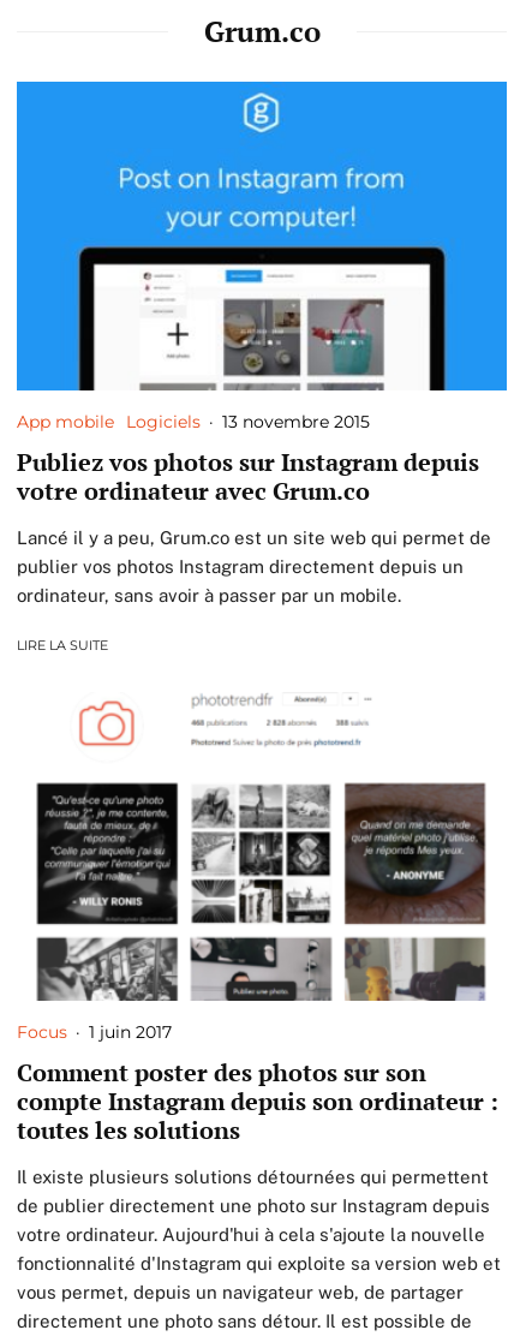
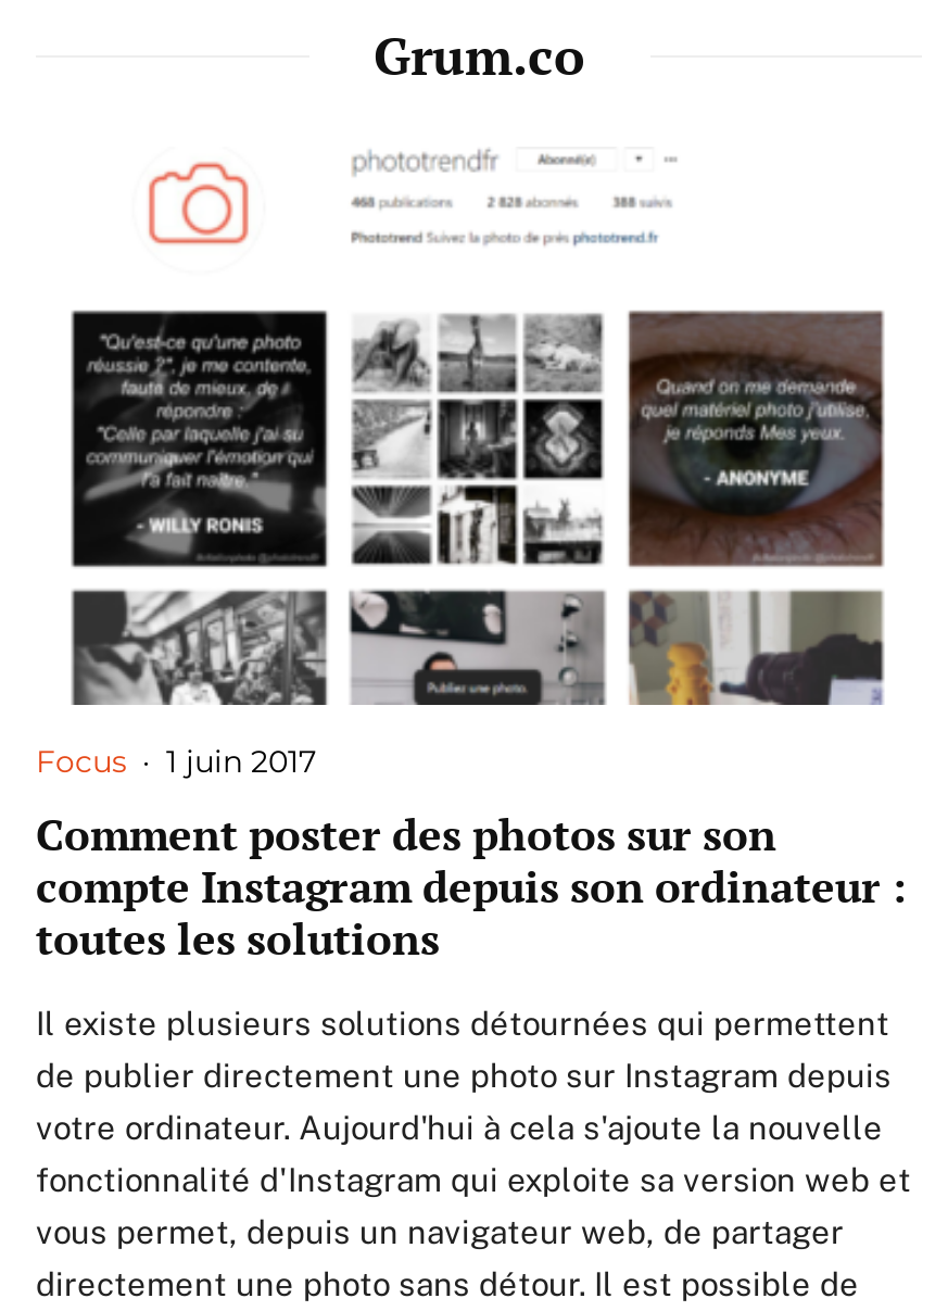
[16,80,508,653] [image] | App mobile Logiciels · 13 novembre 2015 | Publiez vos photos sur Instagram depuis | votre ordinateur avec Grum.co | Lancé il y a peu, Grum.co est un site web qui permet de | publier vos photos Instagram directement depuis un | ordinateur, sans avoir à passer par un mobile. | LIRE LA SUITE -> none

